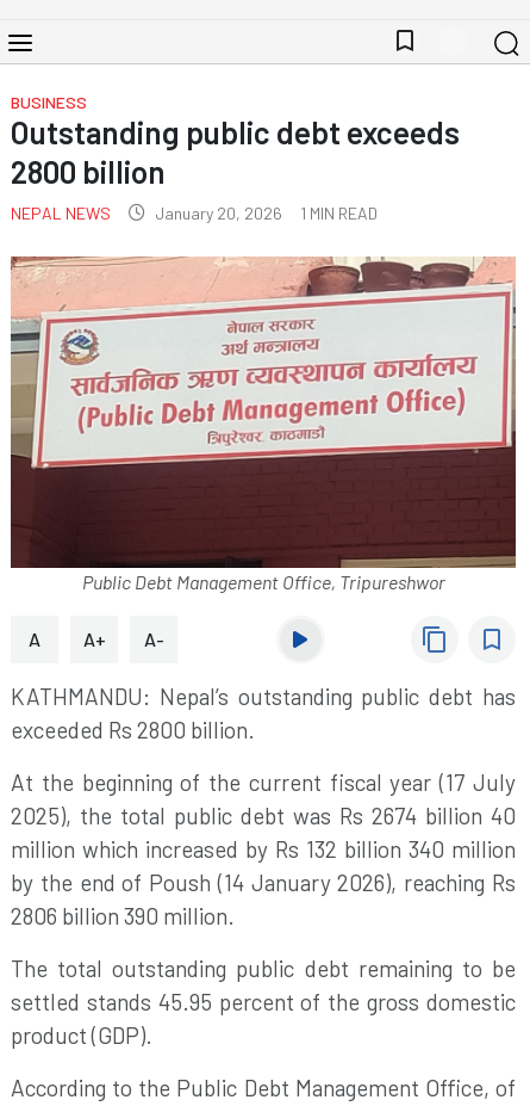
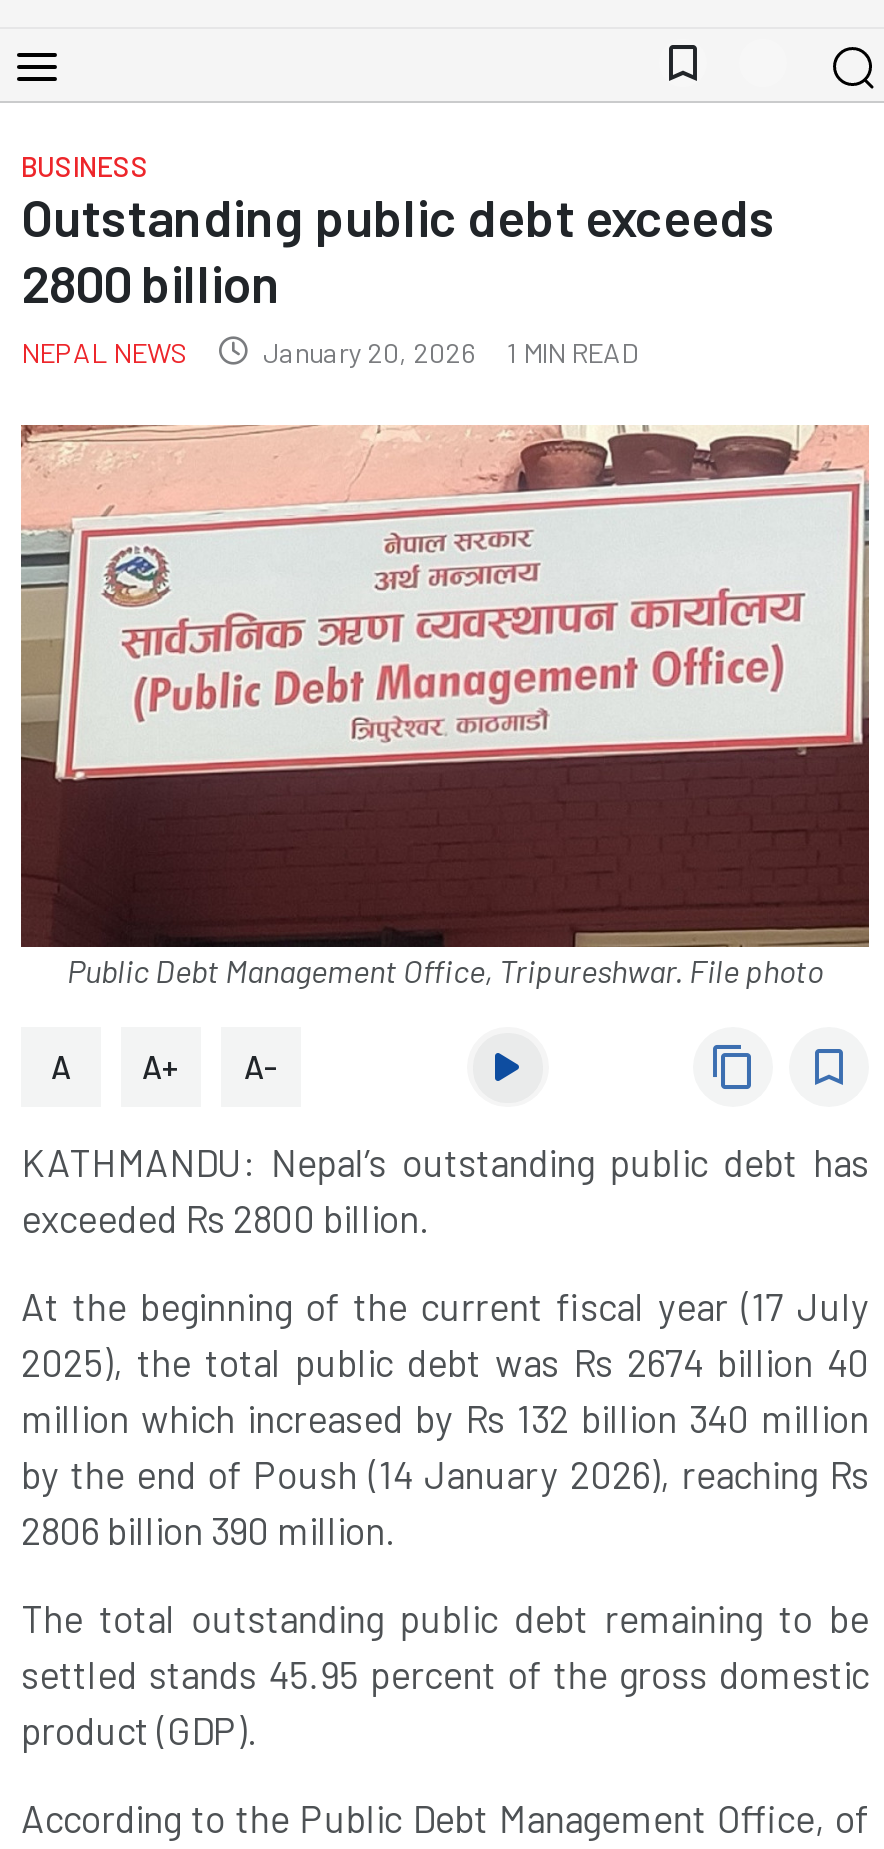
[82,571,445,593] Public Debt Management Office, Tripureshwor -> [67,952,823,990] Public Debt Management Office, Tripureshwar. File photo

